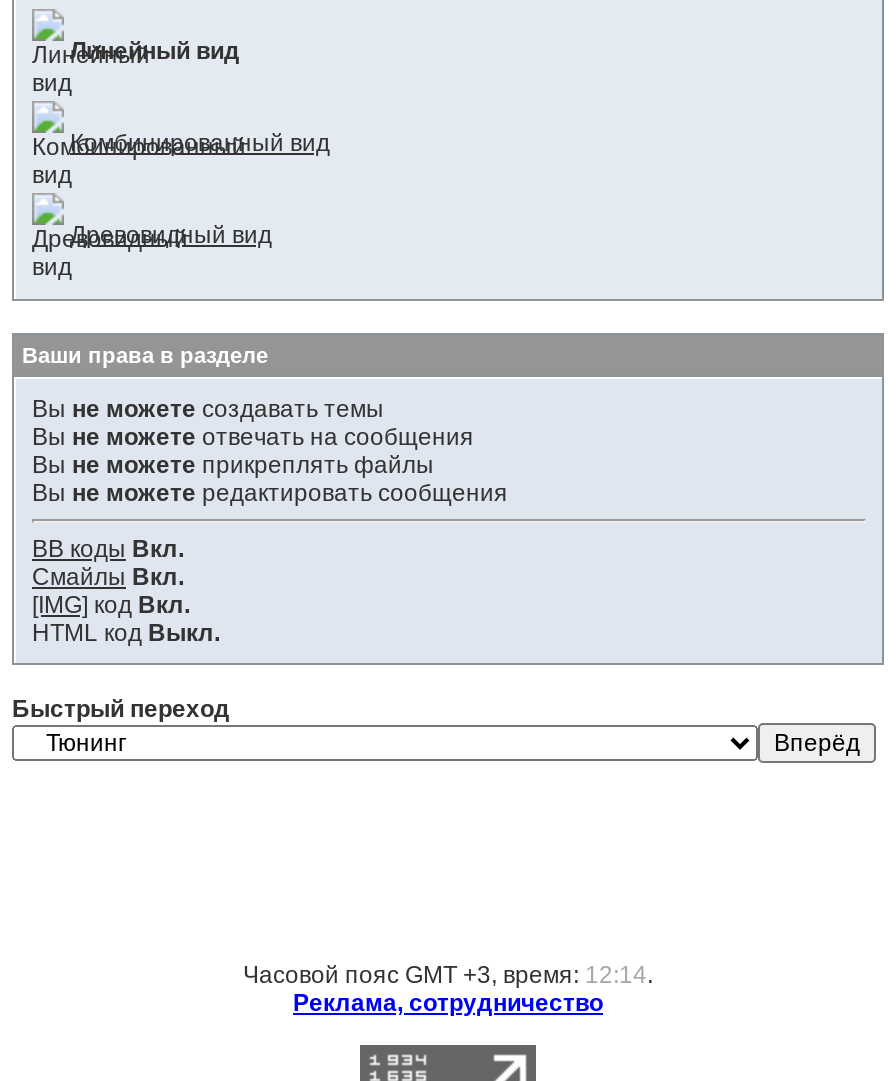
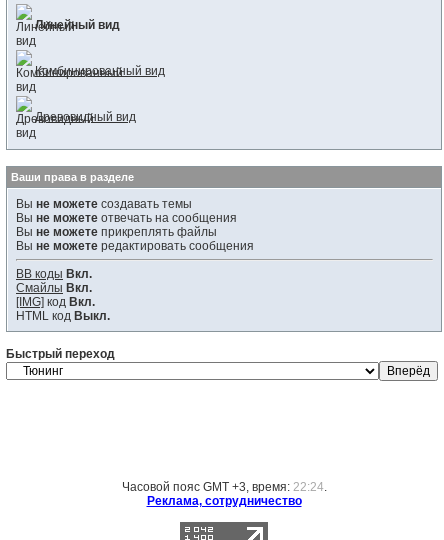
[243,961,653,989] Часовой пояс GMT +3, время: 12:14. -> [121,480,326,494] Часовой пояс GMT +3, время: 22:24.

